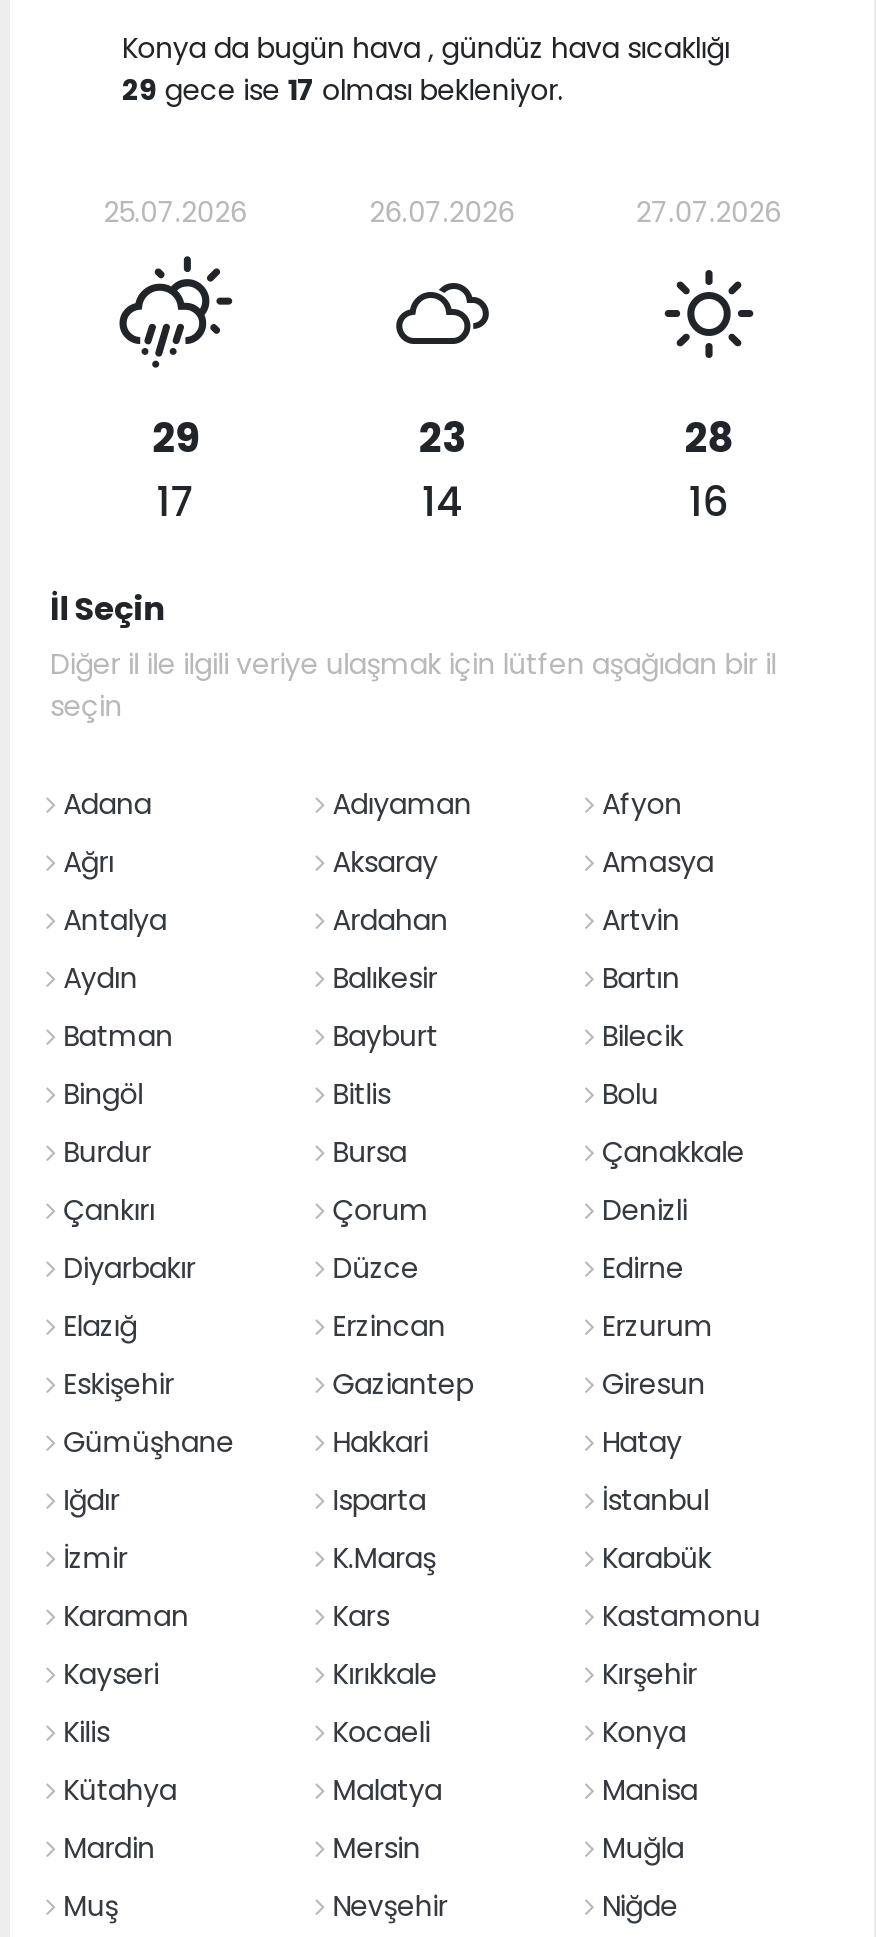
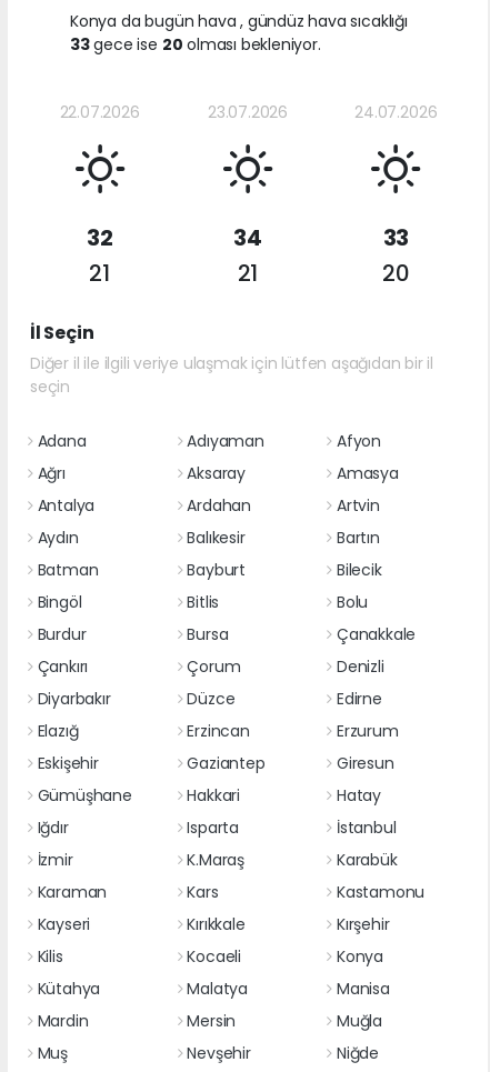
[122,70,563,110] 29 gece ise 17 olması bekleniyor. -> [70,33,321,55] 33 gece ise 20 olması bekleniyor.
[103,192,247,232] 25.07.2026 -> [60,101,140,123] 22.07.2026
[369,192,515,232] 26.07.2026 -> [208,101,288,123] 23.07.2026
[636,192,782,232] 27.07.2026 -> [355,101,437,123] 24.07.2026
[116,254,234,467] [image] | 29 -> [68,137,131,254] [image] | 32
[394,270,490,467] [image] | 23 -> [222,143,273,254] [image] | 34
[684,411,733,467] 28 -> [383,223,409,254] 33
[157,475,194,531] 17 -> [89,258,110,289] 21
[422,475,462,531] 14 -> [237,258,258,289] 21
[689,475,728,531] 16 -> [382,258,410,289] 20

